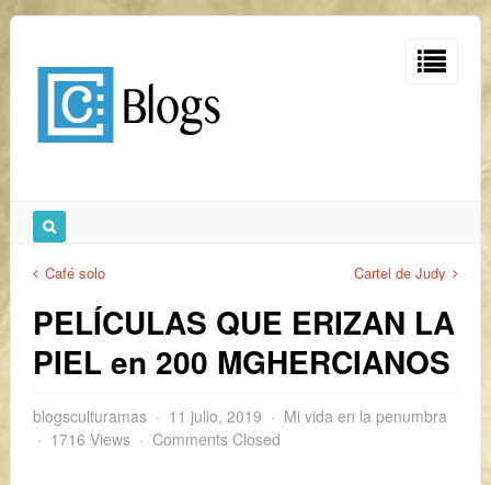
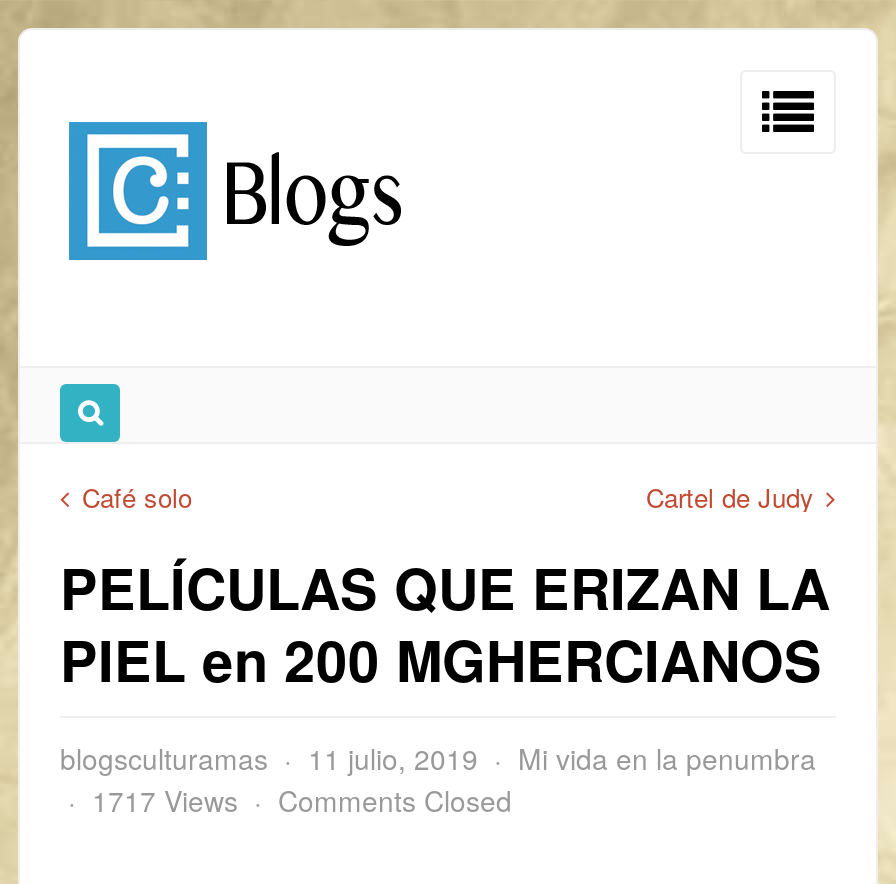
[50,428,281,450] 1716 Views Comments Closed -> [92,780,512,820] 1717 Views Comments Closed

